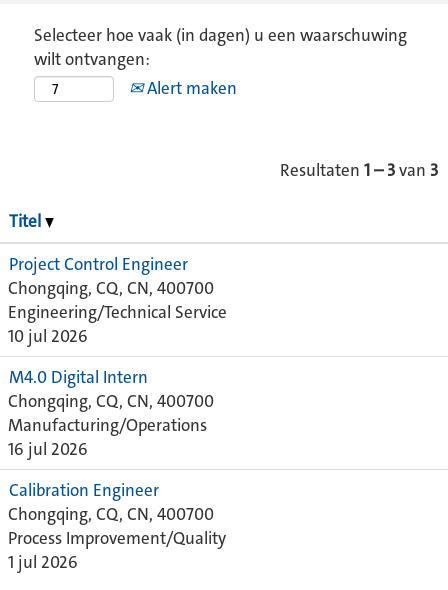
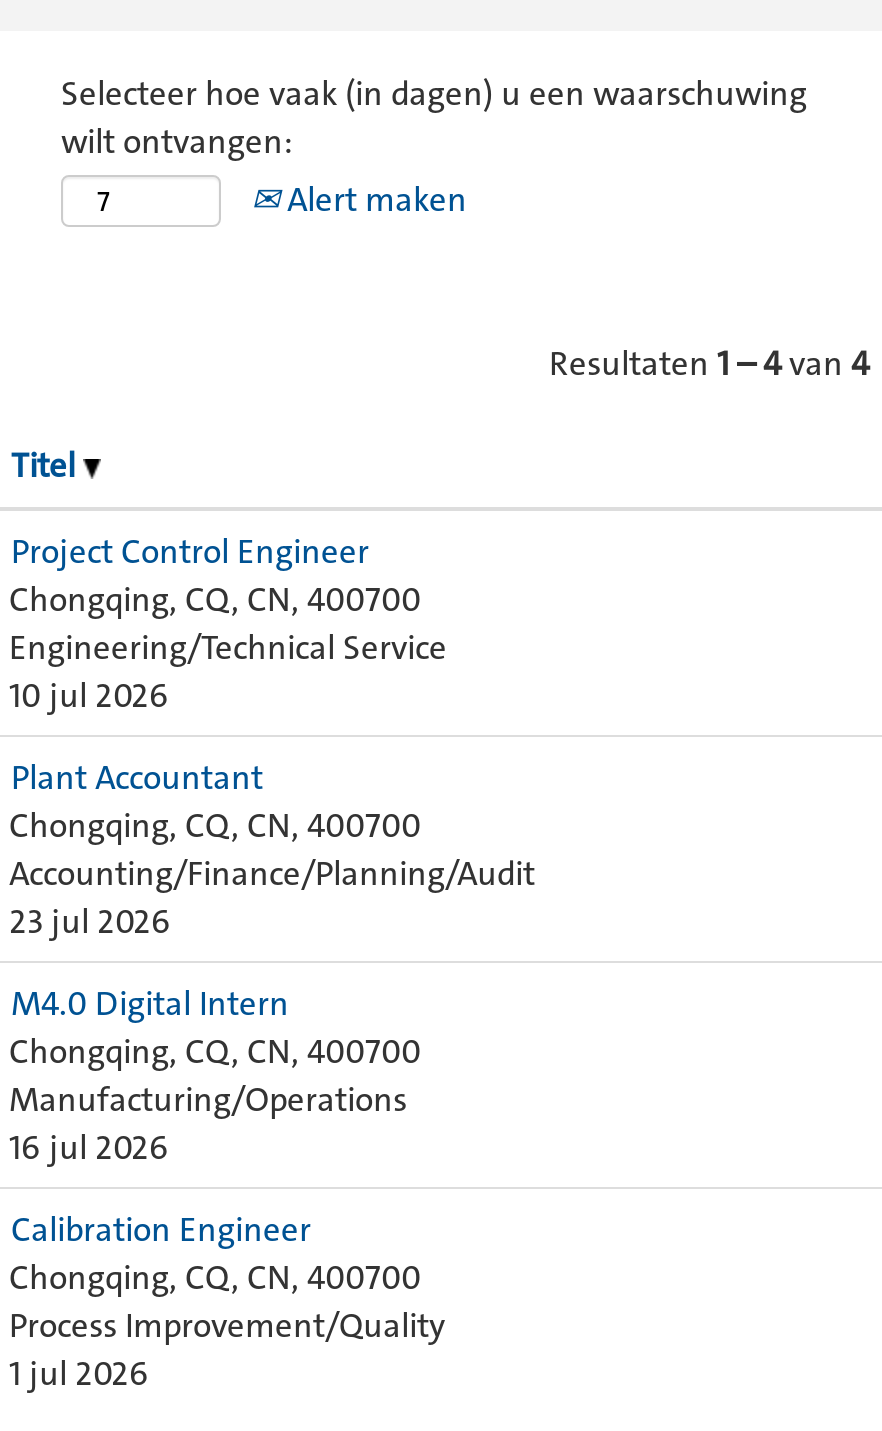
[280,159,438,181] Resultaten 1 – 3van 3 -> [549,341,869,385] Resultaten 1 – 4van 4
none -> [9,755,535,943] Plant Accountant | Chongqing, CQ, CN, 400700 | Accounting/Finance/Planning/Audit | 23 jul 2026

